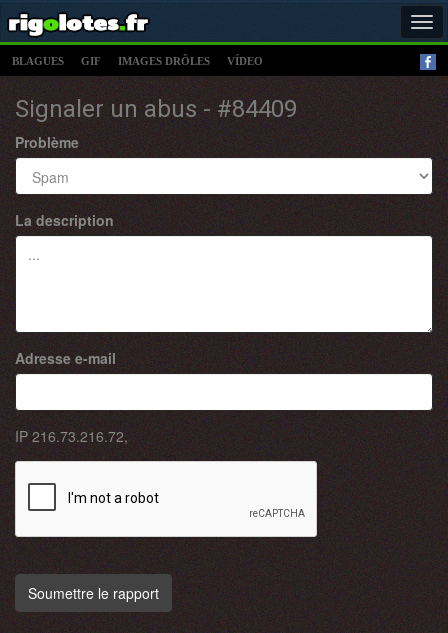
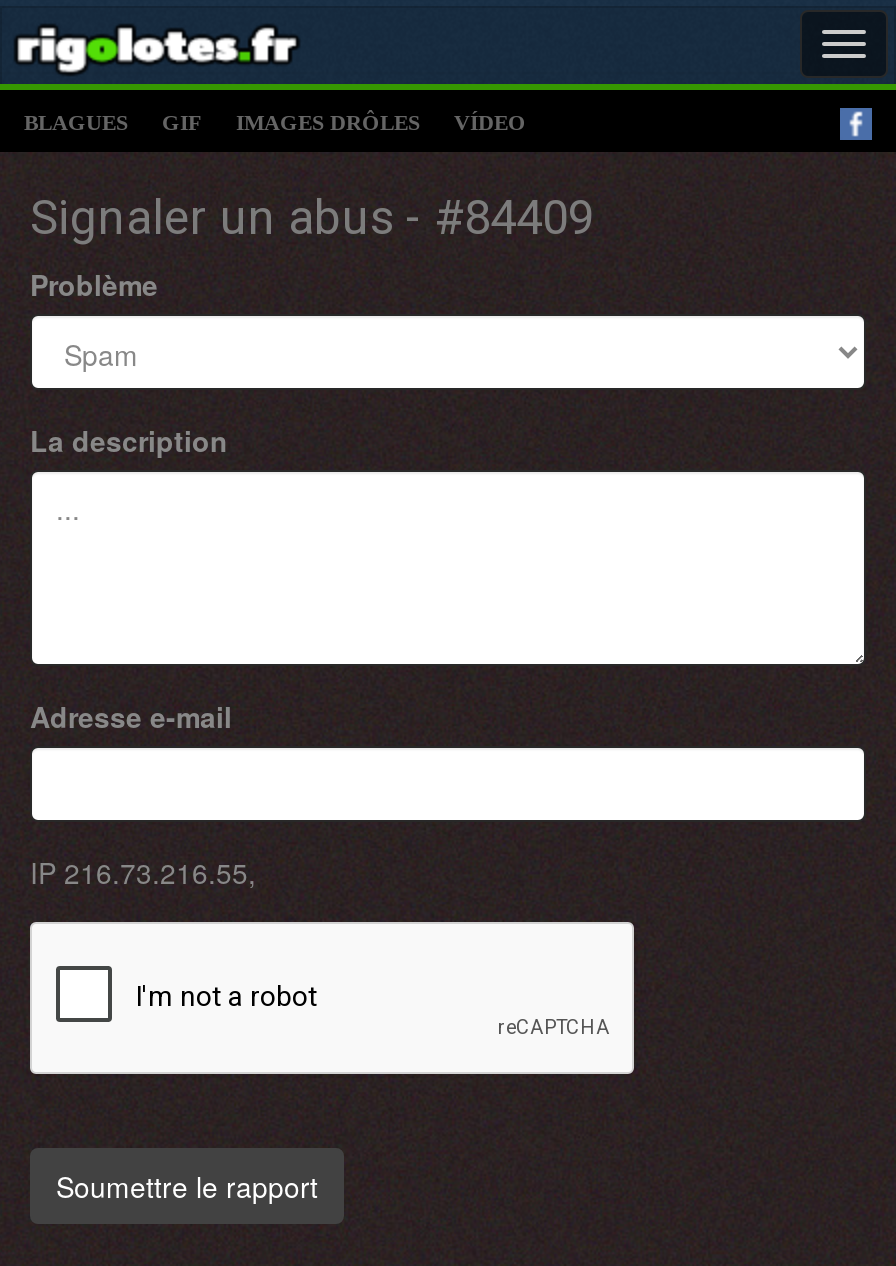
[15,426,128,446] IP 216.73.216.72, -> [30,852,256,892] IP 216.73.216.55,

